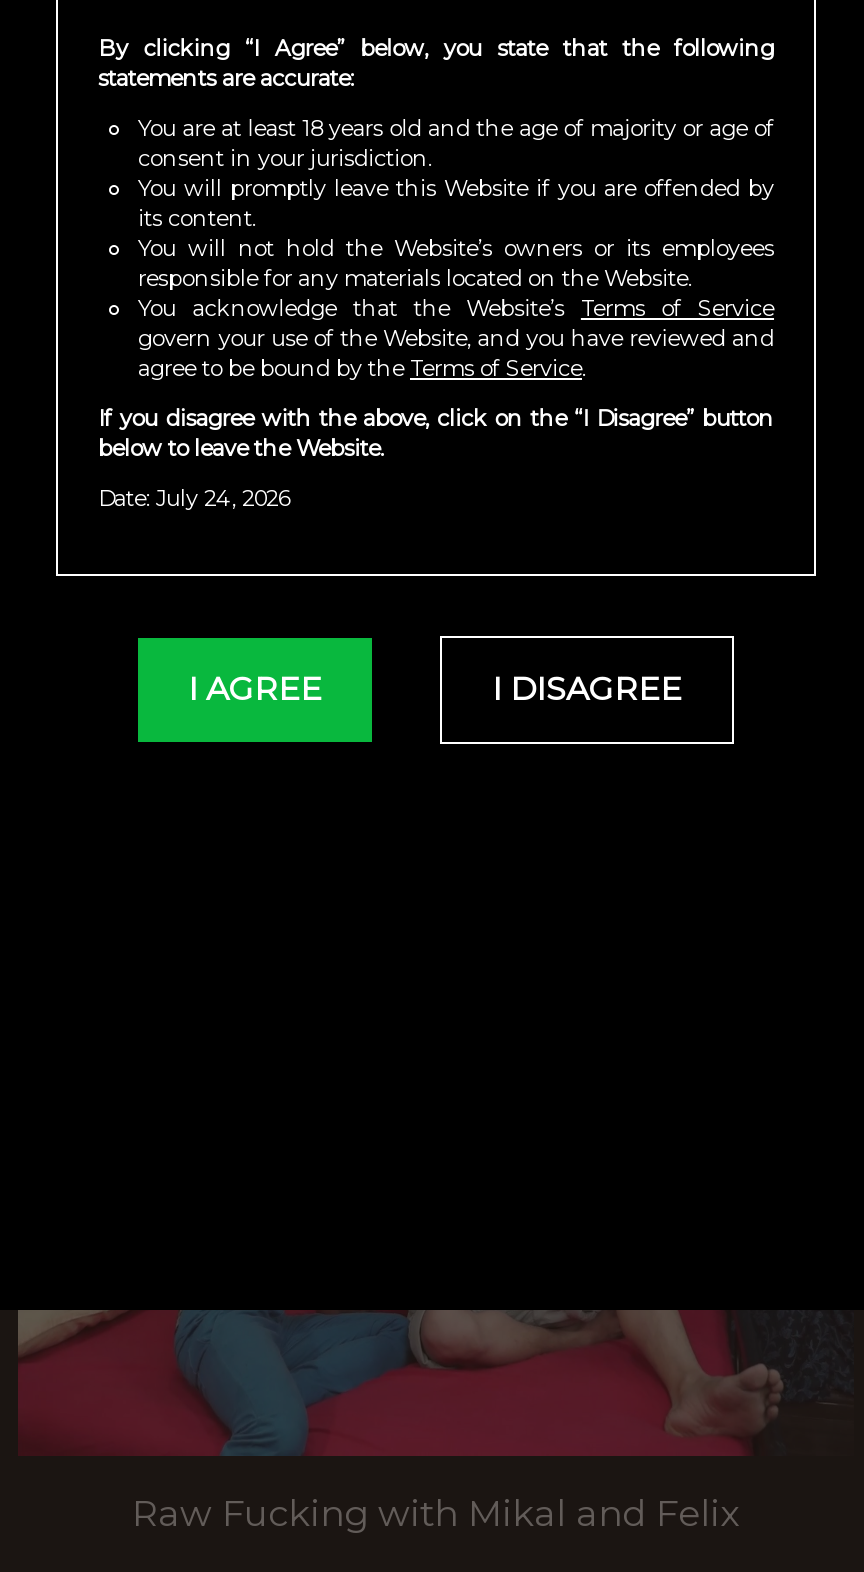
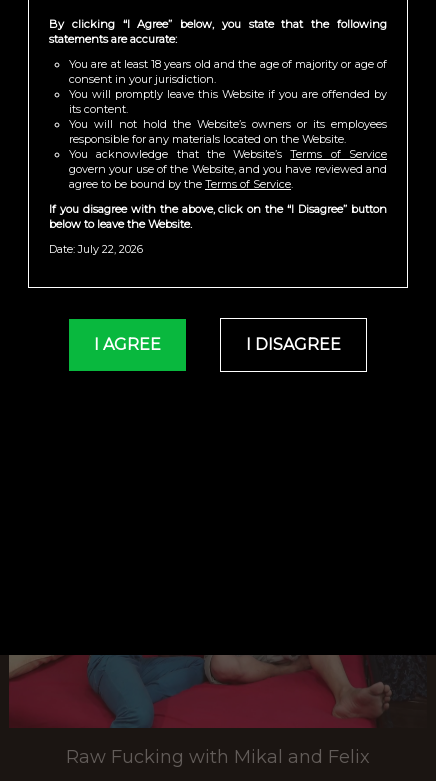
[98,484,290,512] Date: July 24, 2026 -> [49,242,143,256] Date: July 22, 2026

